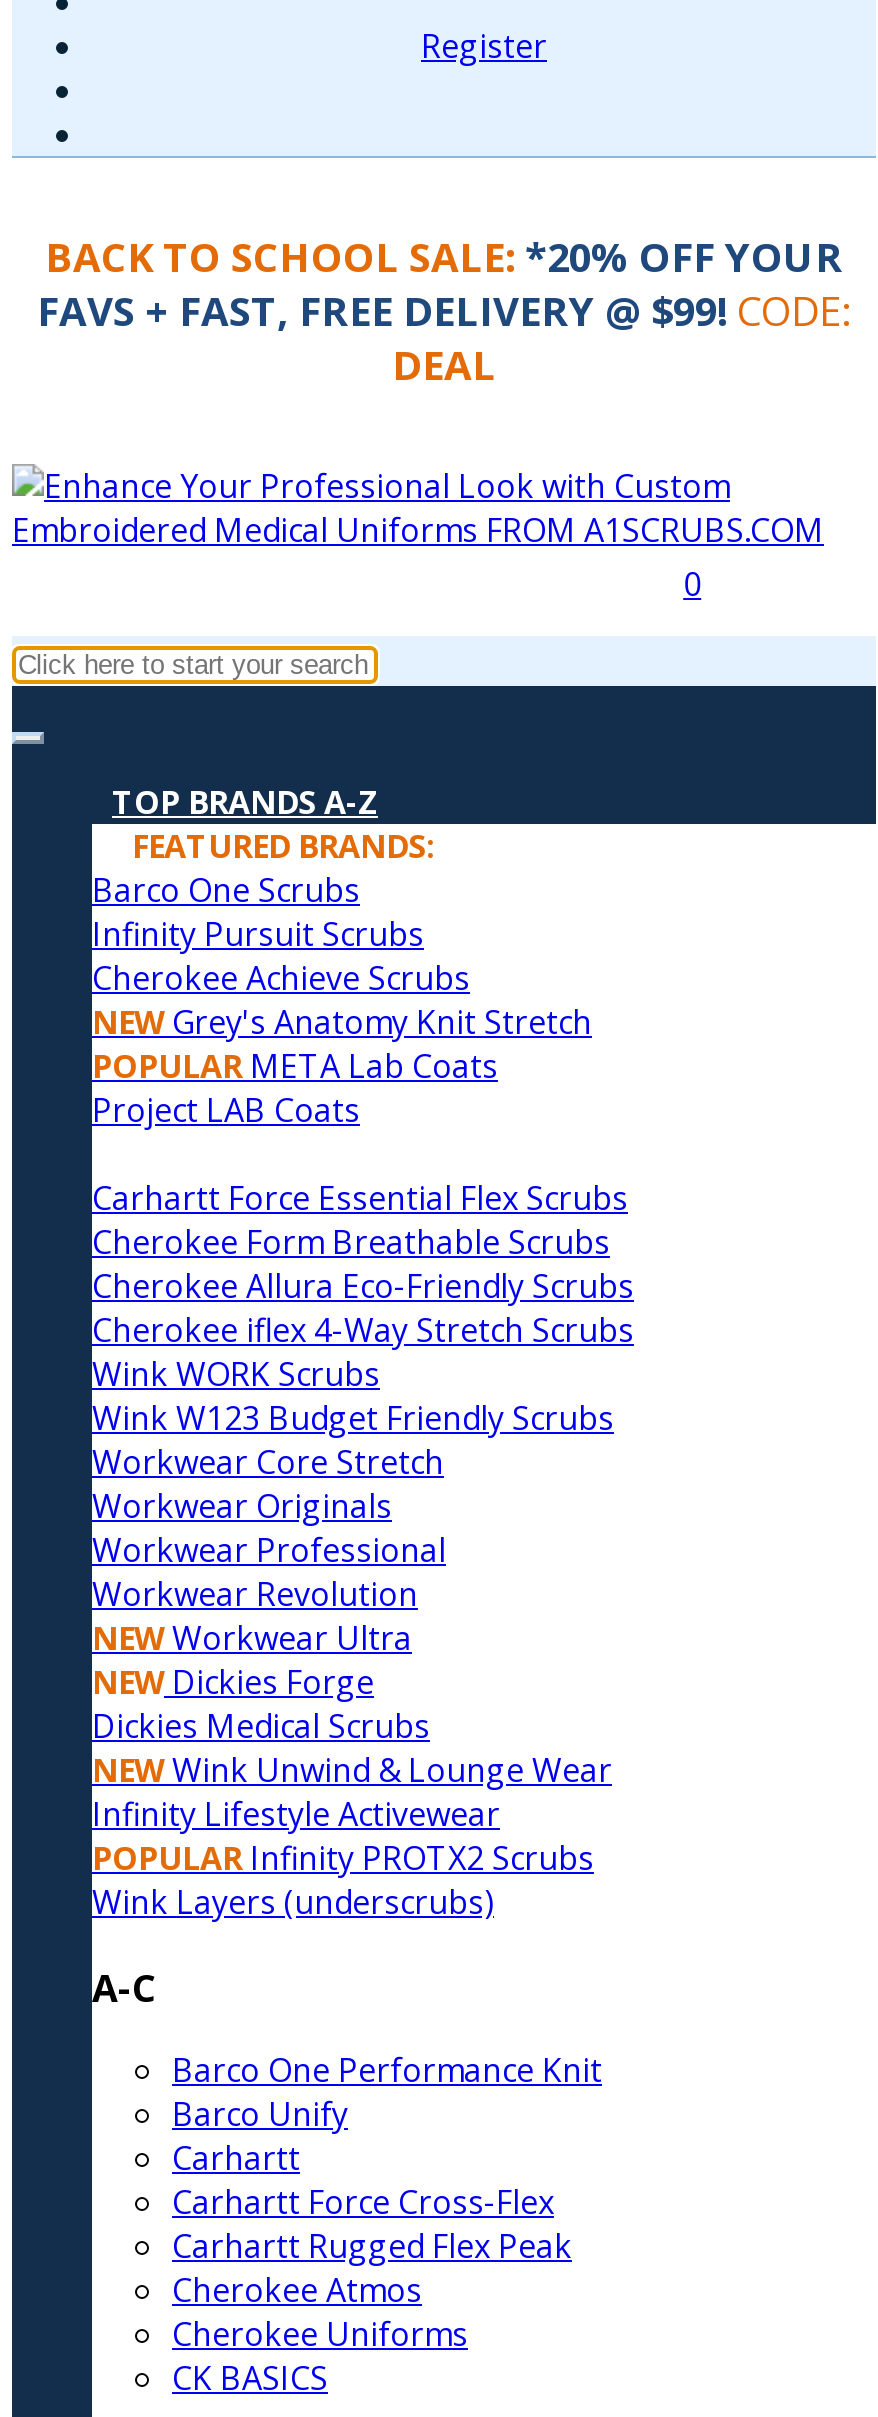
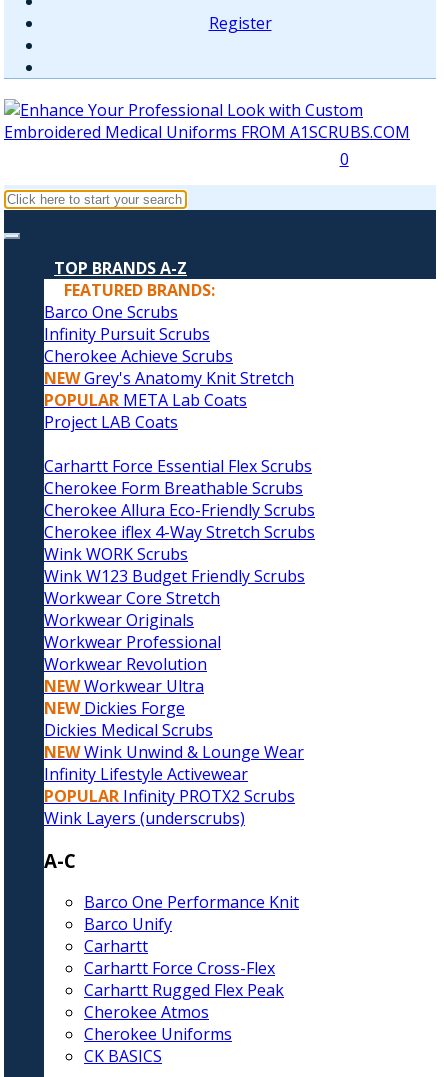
[37,230,851,392] BACK TO SCHOOL SALE: *20% OFF YOUR | FAVS + FAST, FREE DELIVERY @ $99! CODE: | DEAL -> none

